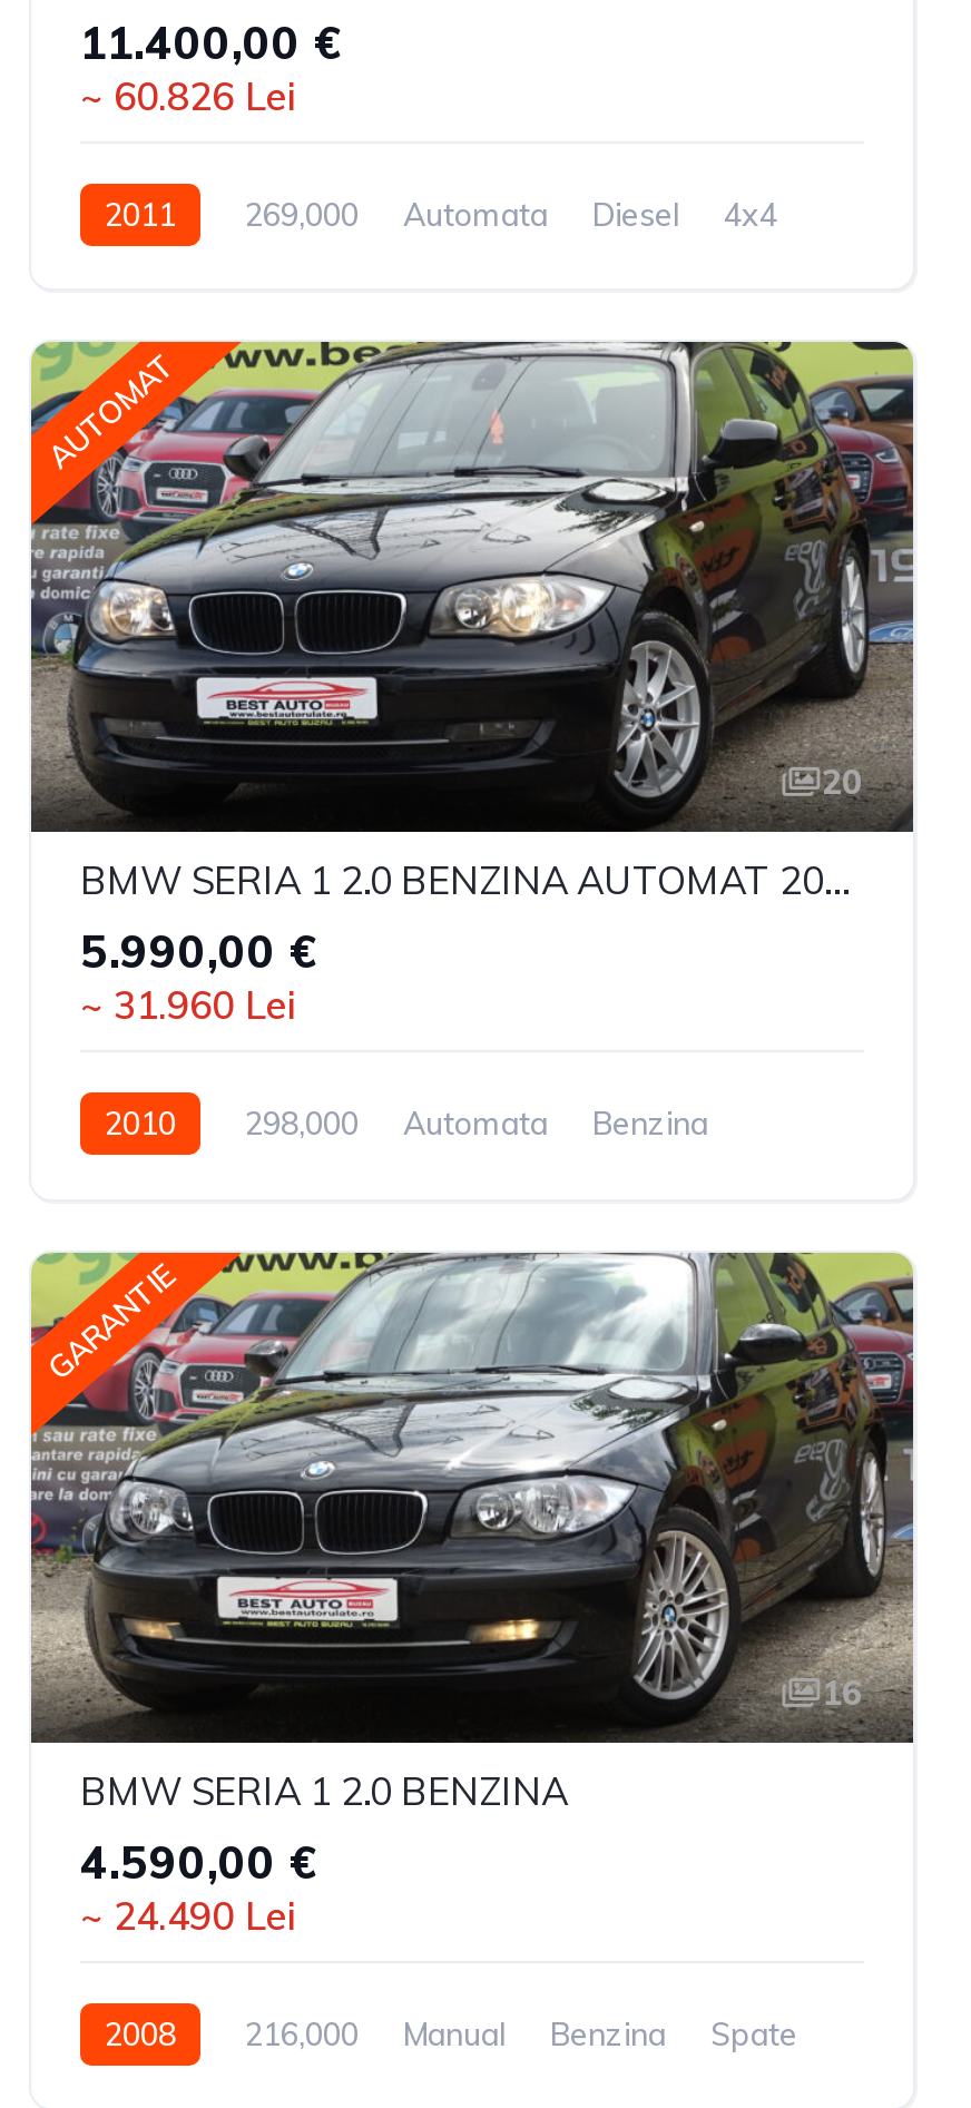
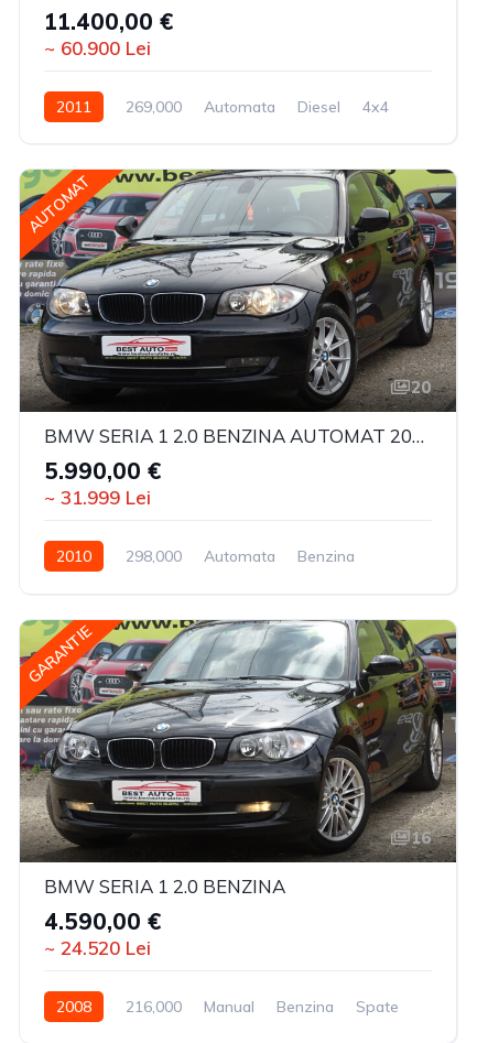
[80,72,296,119] ~ 60.826 Lei -> [44,36,151,59] ~ 60.900 Lei
[80,980,296,1027] ~ 31.960 Lei -> [44,485,151,509] ~ 31.999 Lei
[80,1891,296,1938] ~ 24.490 Lei -> [44,936,151,959] ~ 24.520 Lei

